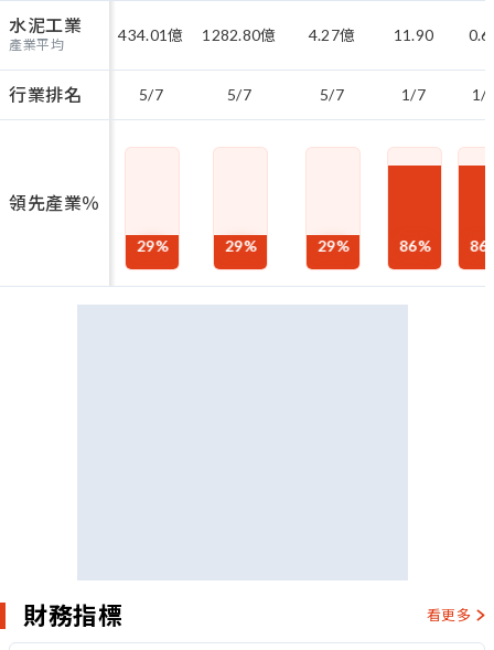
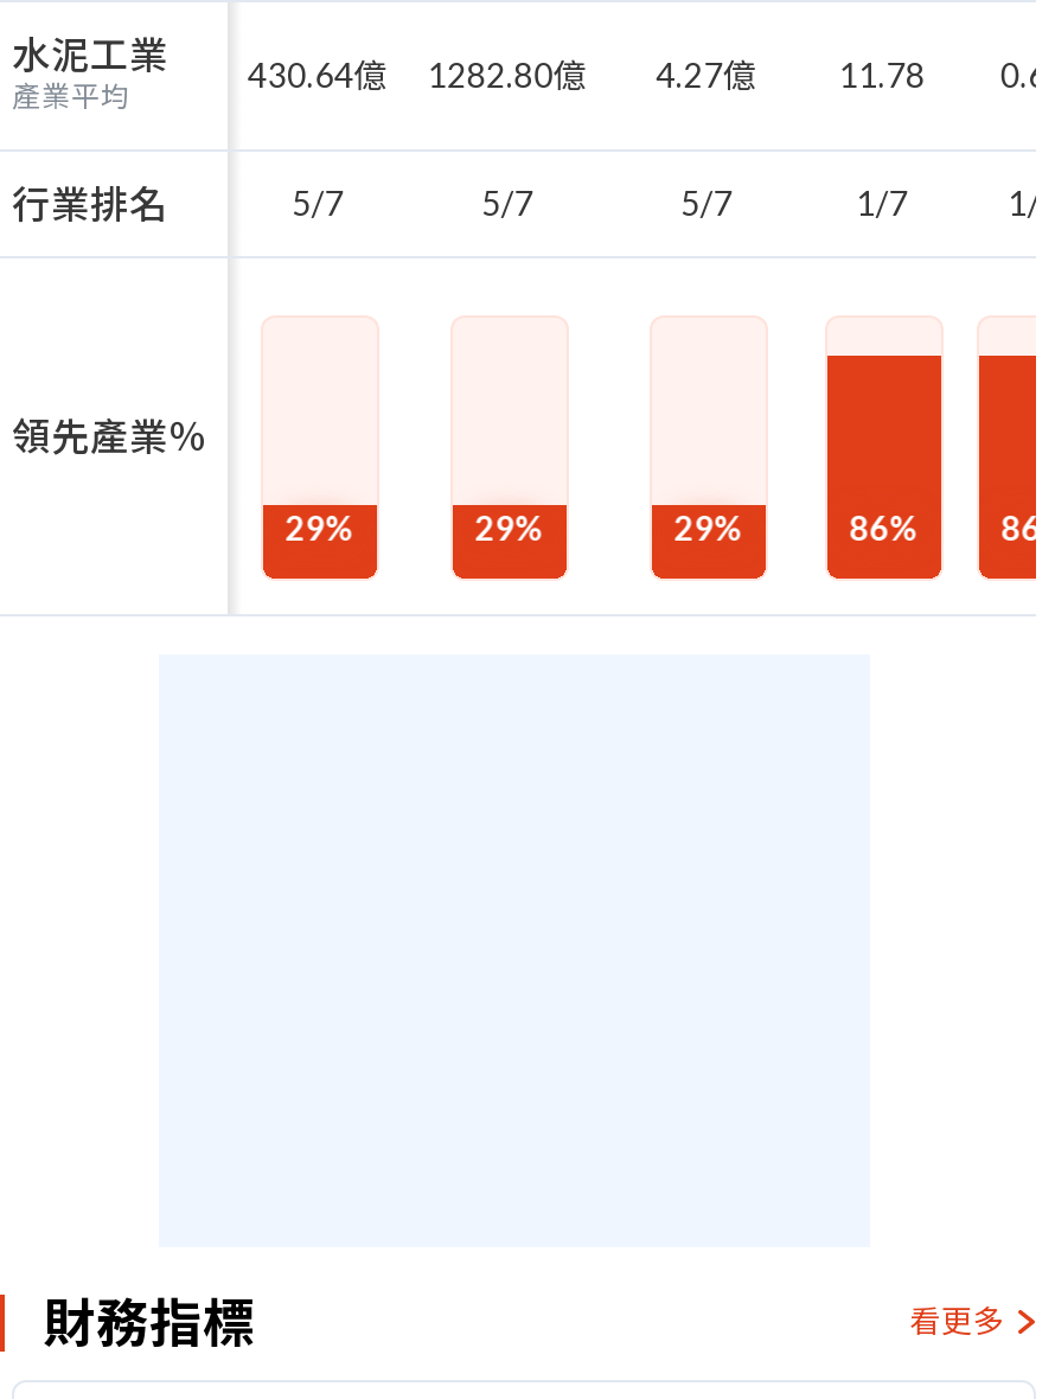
[9,14,355,44] 水泥工業 434.01億 1282.80億 4.27億 -> [12,31,757,95] 水泥工業 430.64億 1282.80億 4.27億
[393,25,434,44] 11.90 -> [839,55,925,95] 11.78

